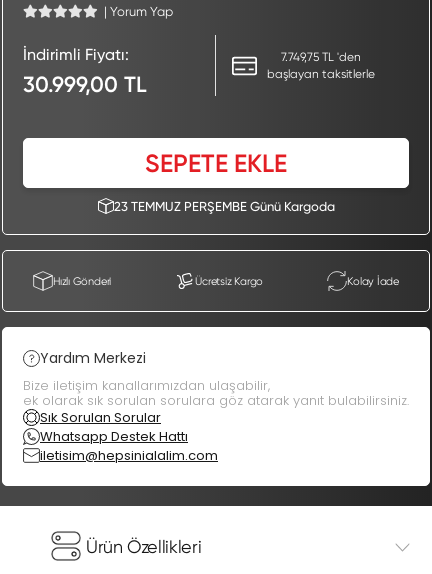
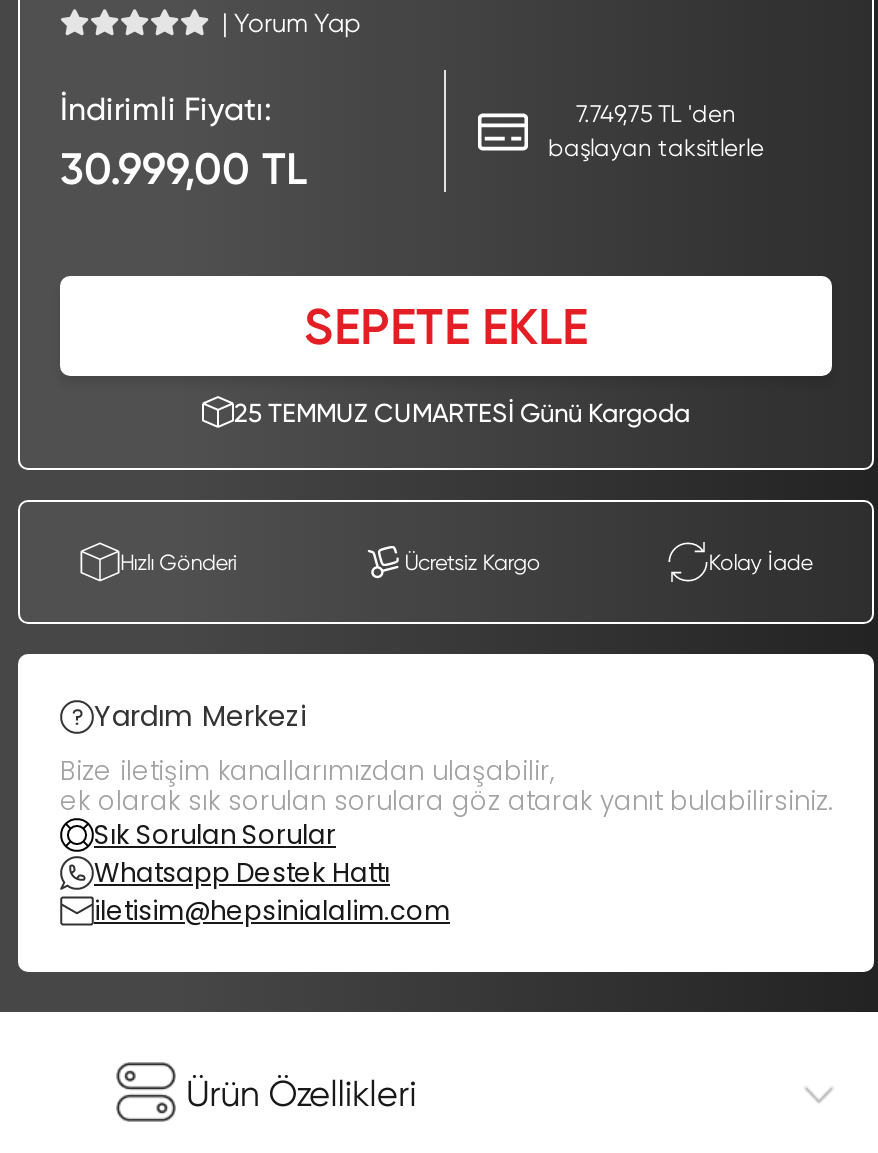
[113,199,334,214] 23 TEMMUZ PERŞEMBE Günü Kargoda -> [234,398,690,428] 25 TEMMUZ CUMARTESİ Günü Kargoda

